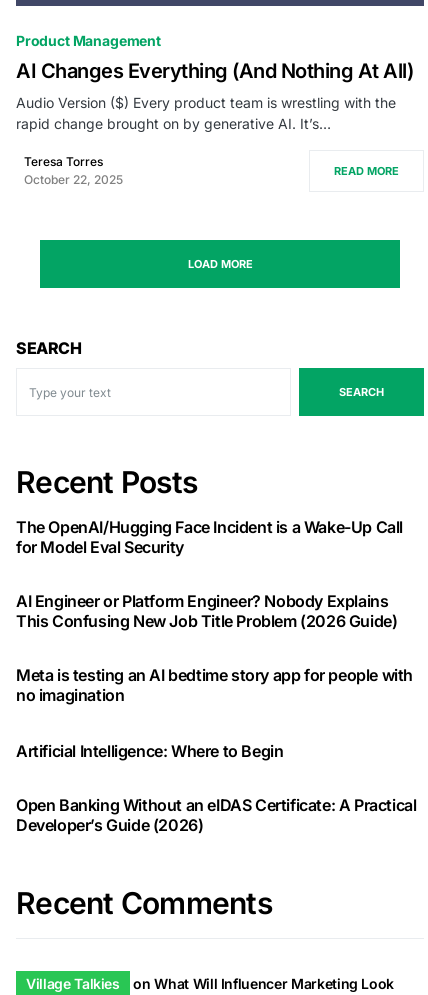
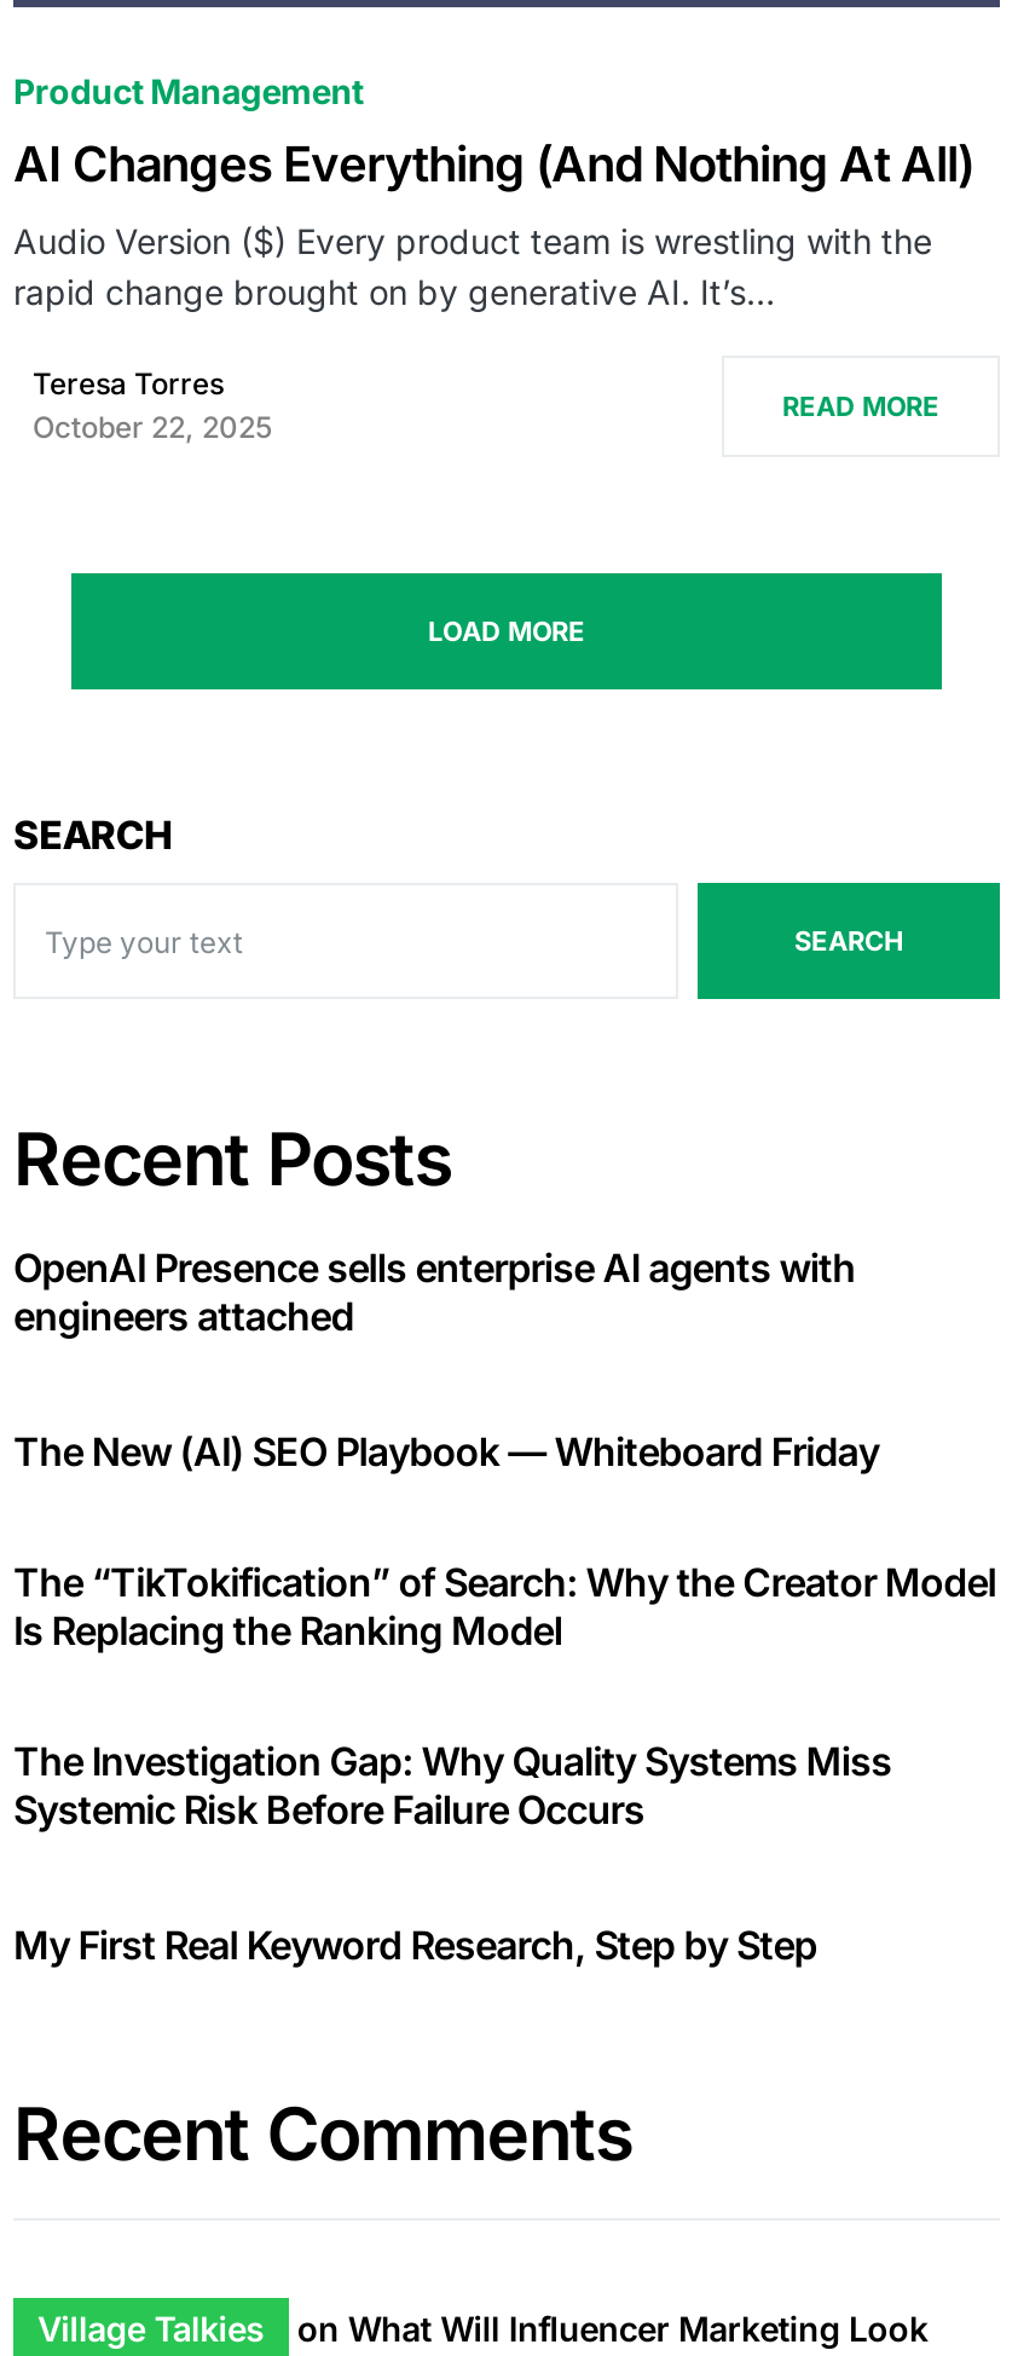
[16,517,403,557] The OpenAI/Hugging Face Incident is a Wake-Up Call | for Model Eval Security -> [13,1244,855,1341] OpenAI Presence sells enterprise AI agents with | engineers attached
[16,591,397,631] AI Engineer or Platform Engineer? Nobody Explains | This Confusing New Job Title Problem (2026 Guide) -> [13,1428,879,1476] The New (AI) SEO Playbook — Whiteboard Friday
[16,665,413,705] Meta is testing an AI bedtime story app for people with | no imagination -> [13,1558,996,1655] The “TikTokification” of Search: Why the Creator Model | Is Replacing the Ranking Model
[16,741,283,761] Artificial Intelligence: Where to Begin -> [13,1737,892,1834] The Investigation Gap: Why Quality Systems Miss | Systemic Risk Before Failure Occurs
[16,795,416,835] Open Banking Without an eIDAS Certificate: A Practical | Developer’s Guide (2026) -> [13,1921,817,1970] My First Real Keyword Research, Step by Step

